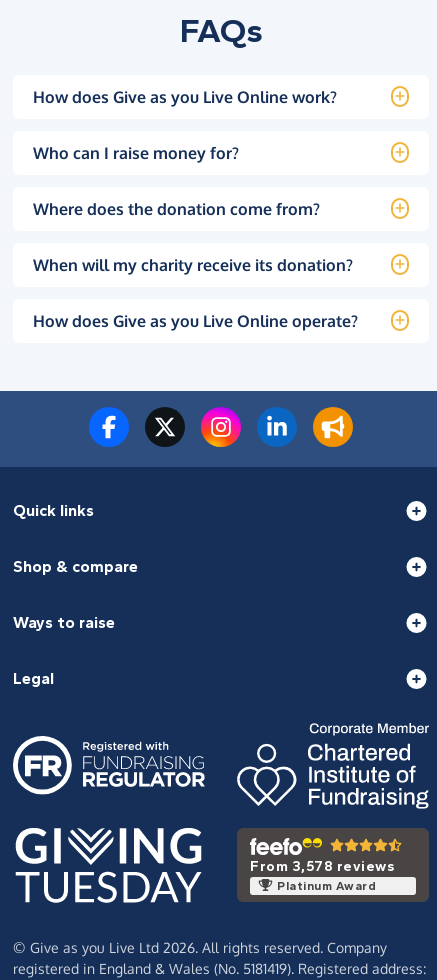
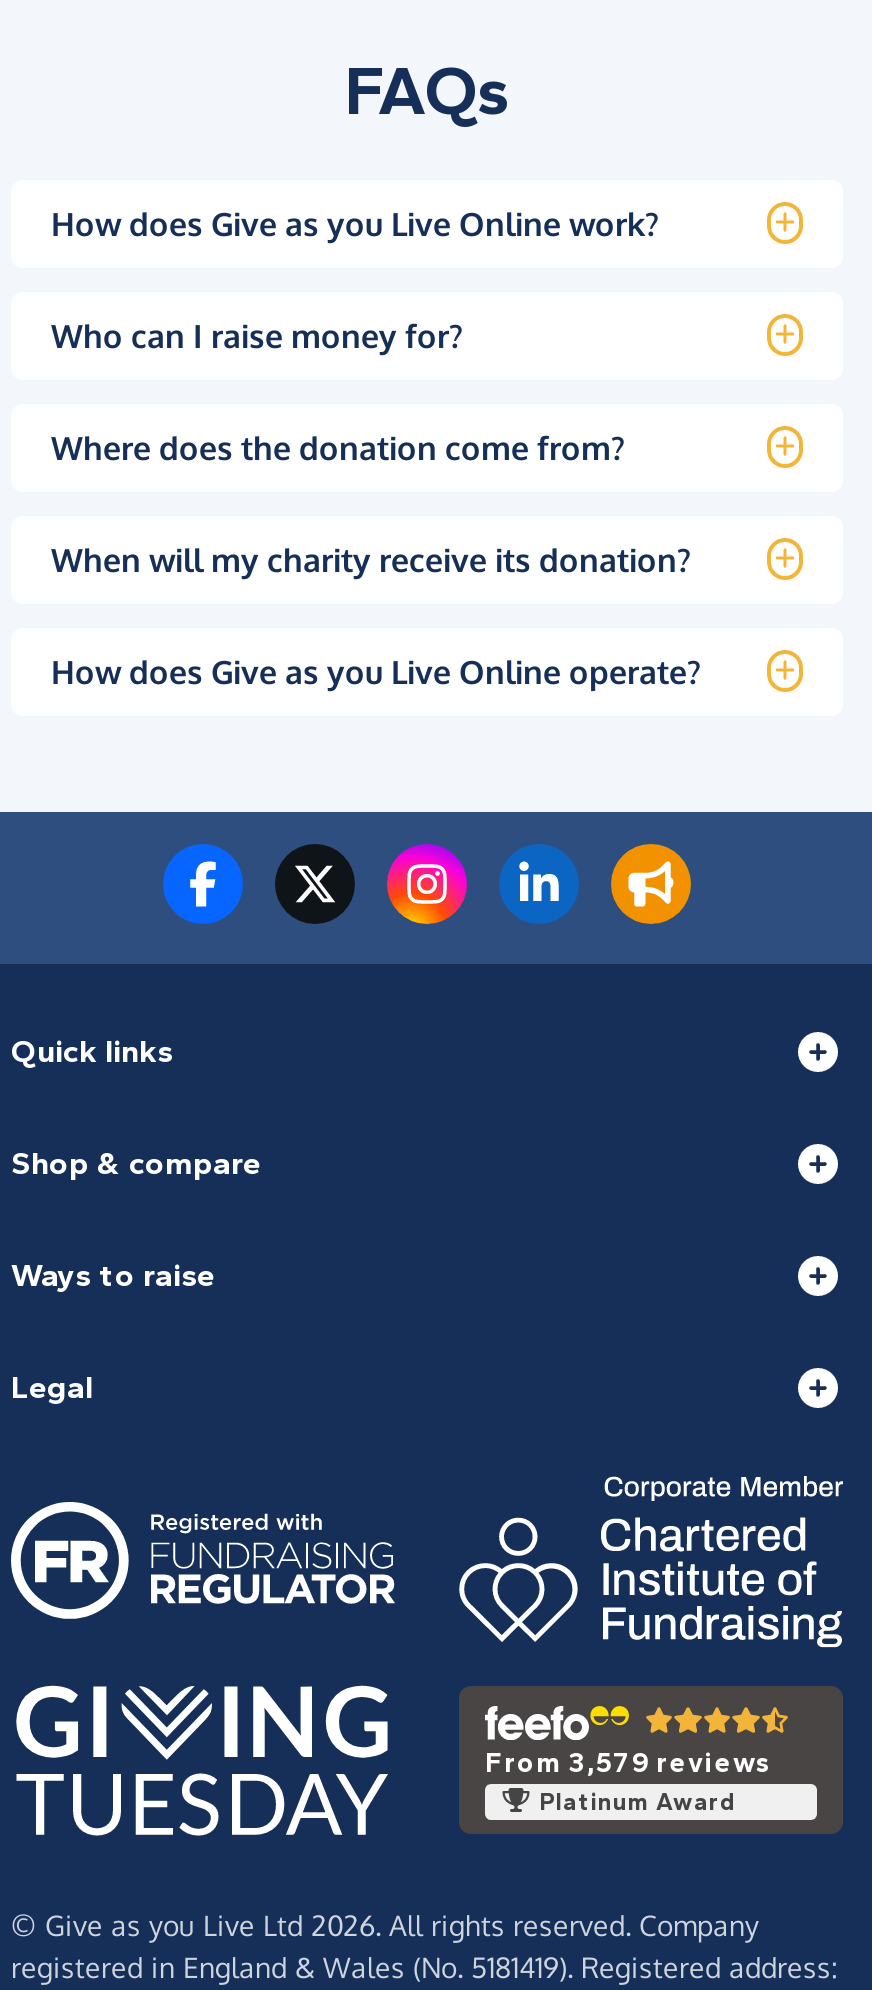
[250,858,394,875] From 3,578 reviews -> [485,1746,771,1780] From 3,579 reviews

